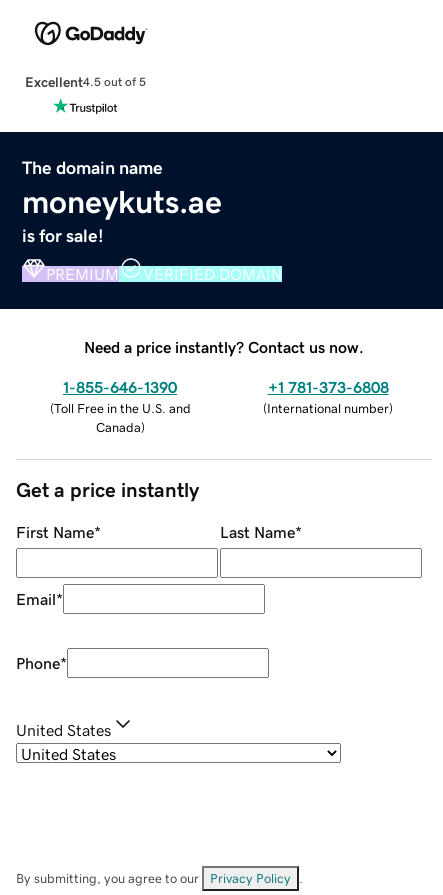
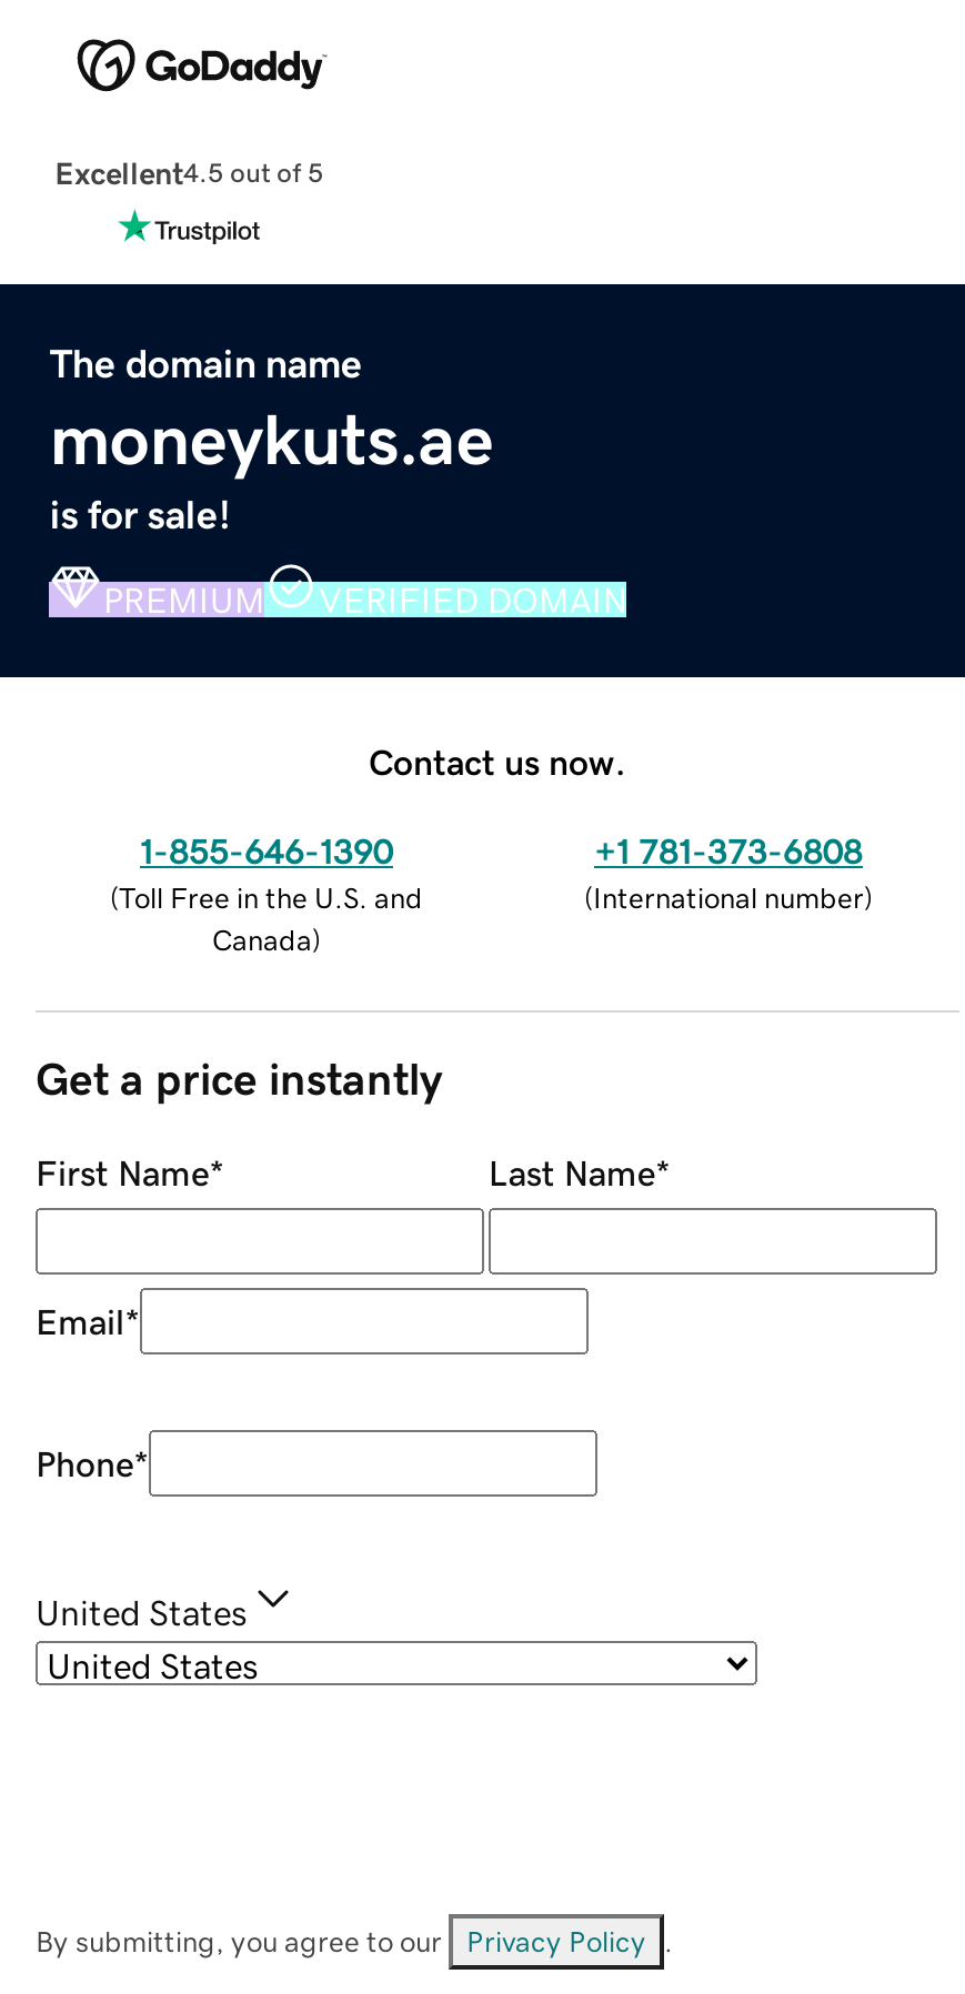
[84,339,364,355] Need a price instantly? Contact us now. -> [369,743,626,779] Contact us now.

